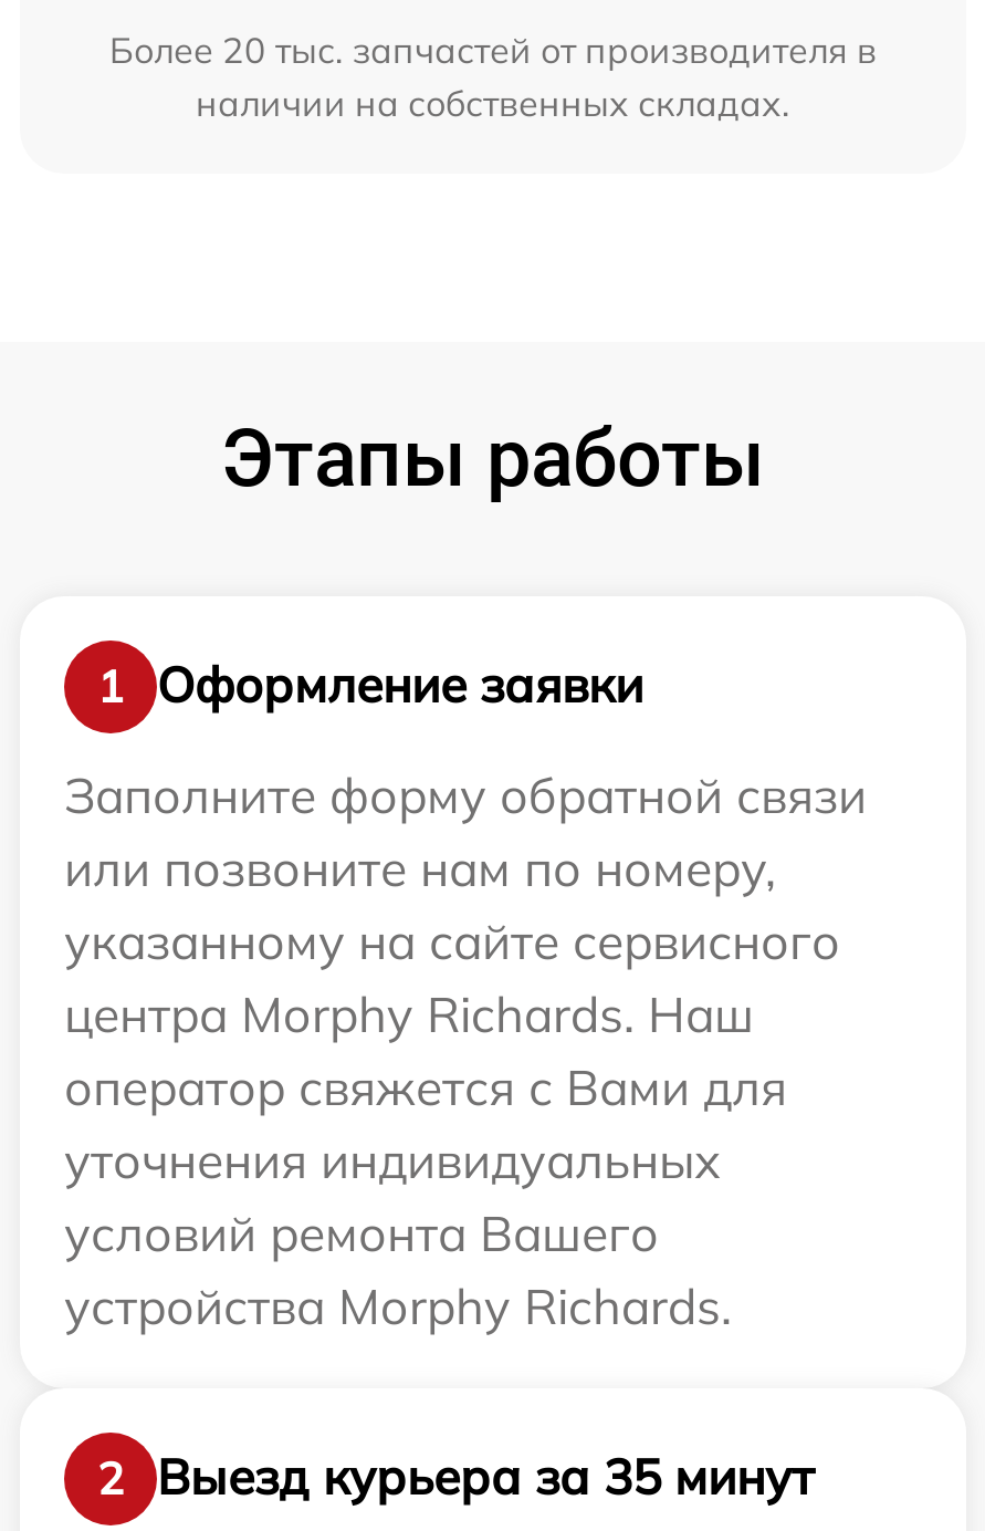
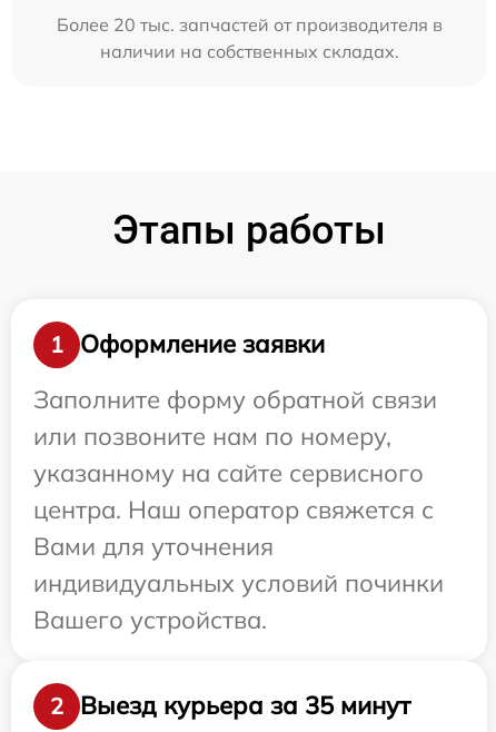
[64,982,787,1336] центра Morphy Richards. Наш | оператор свяжется с Вами для | уточнения индивидуальных | условий ремонта Вашего | устройства Morphy Richards. -> [33,493,444,635] центра. Наш оператор свяжется с | Вами для уточнения | индивидуальных условий починки | Вашего устройства.

